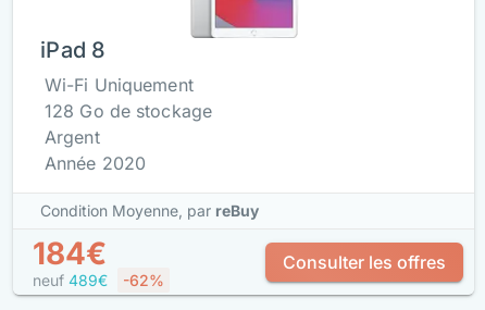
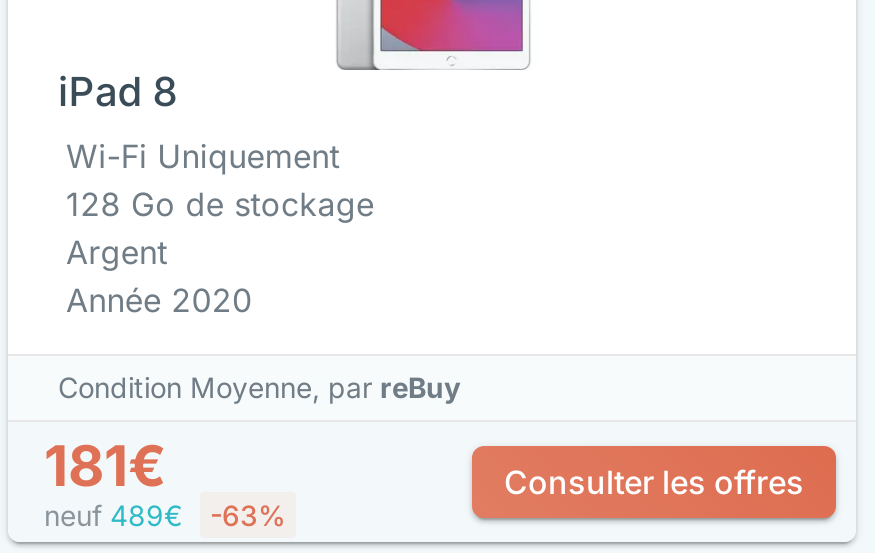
[33,235,107,272] 184€ -> [44,432,166,500] 181€
[33,271,164,289] neuf 489€ -62% -> [44,498,286,532] neuf 489€ -63%

